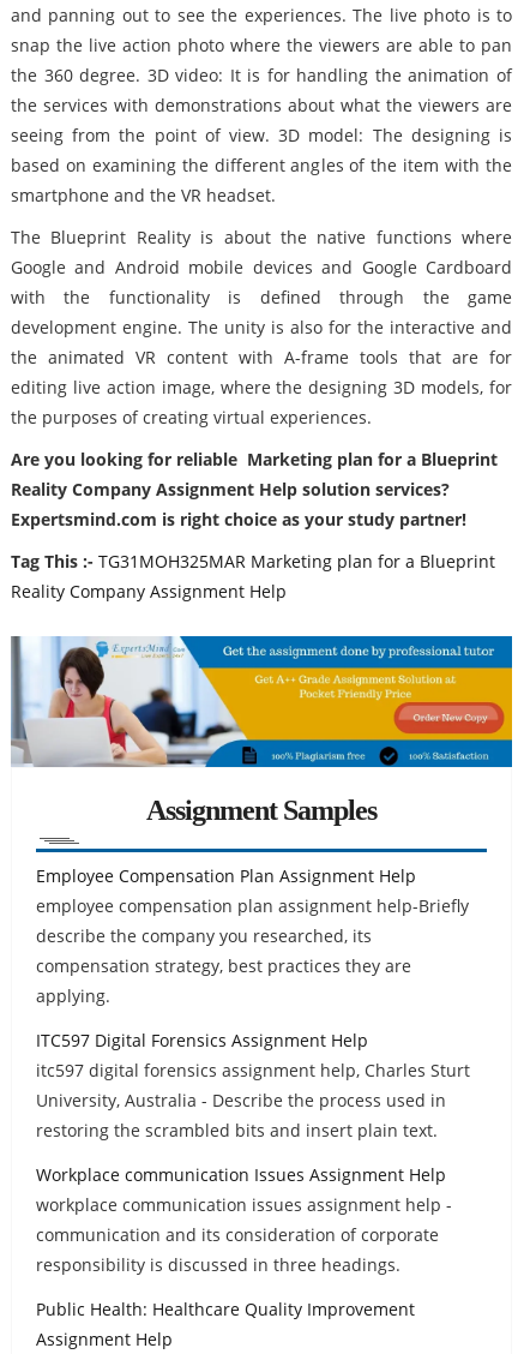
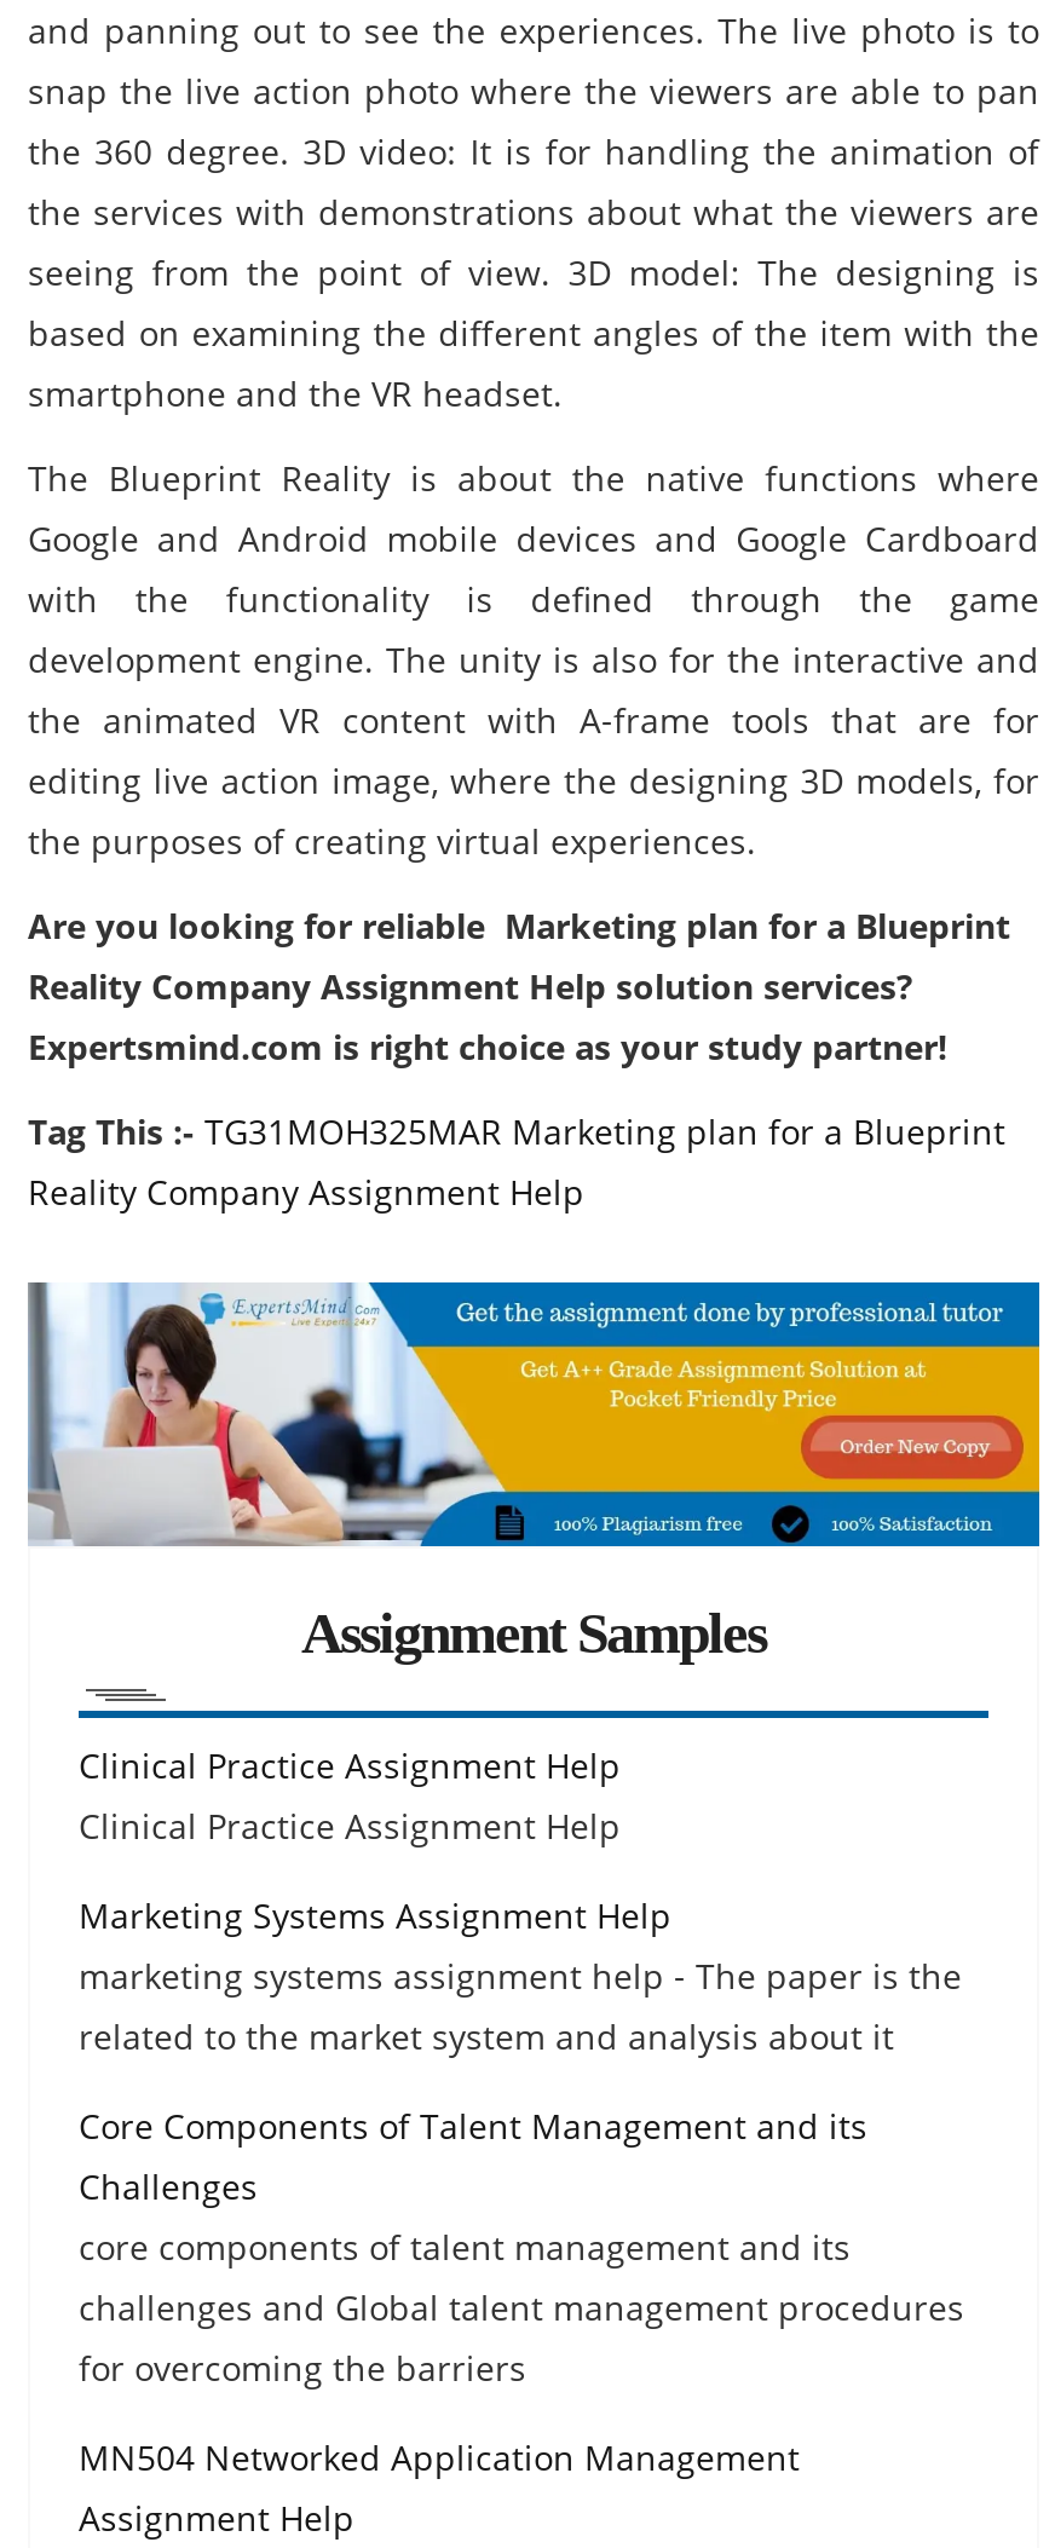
[36,864,469,1007] Employee Compensation Plan Assignment Help | employee compensation plan assignment help-Briefly | describe the company you researched, its | compensation strategy, best practices they are | applying. -> [79,1741,621,1848] Clinical Practice Assignment Help | Clinical Practice Assignment Help
[36,1028,470,1141] ITC597 Digital Forensics Assignment Help | itc597 digital forensics assignment help, Charles Sturt | University, Australia - Describe the process used in | restoring the scrambled bits and insert plain text. -> [79,1892,962,2058] Marketing Systems Assignment Help | marketing systems assignment help - The paper is the | related to the market system and analysis about it
[36,1163,452,1276] Workplace communication Issues Assignment Help | workplace communication issues assignment help - | communication and its consideration of corporate | responsibility is discussed in three headings. -> [79,2102,964,2390] Core Components of Talent Management and its | Challenges | core components of talent management and its | challenges and Global talent management procedures | for overcoming the barriers
[36,1297,415,1320] Public Health: Healthcare Quality Improvement -> [79,2434,800,2480] MN504 Networked Application Management

